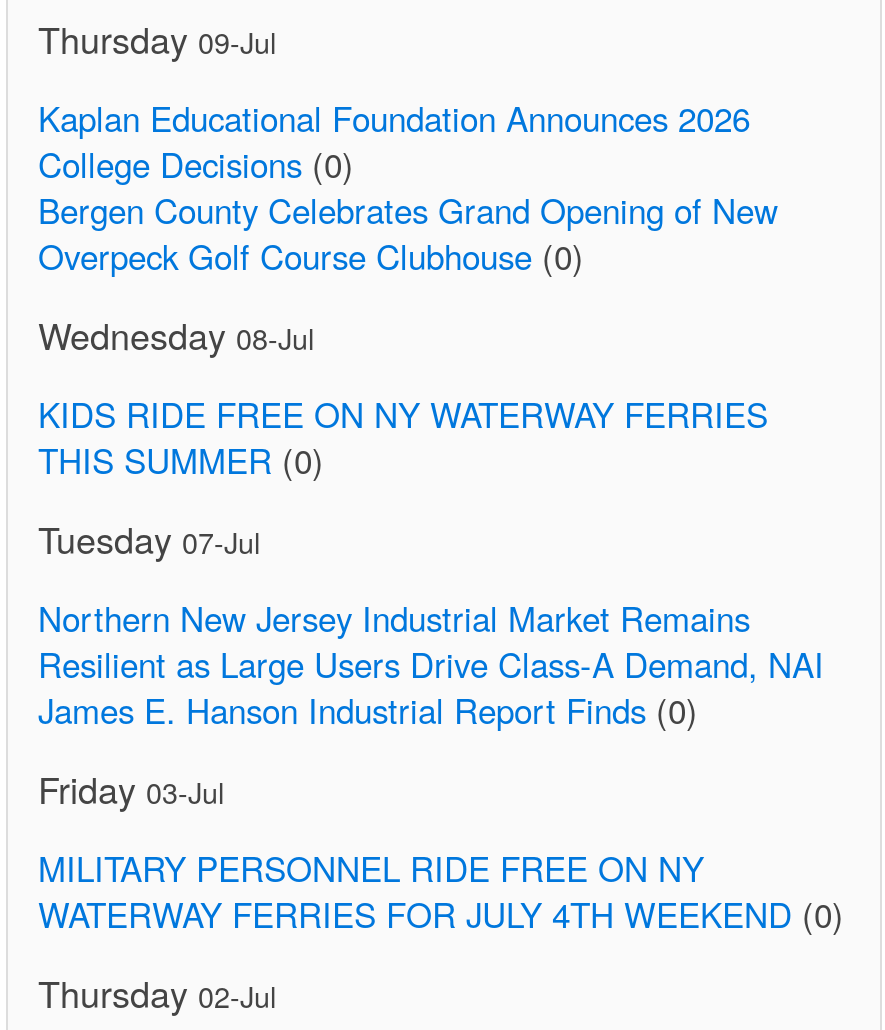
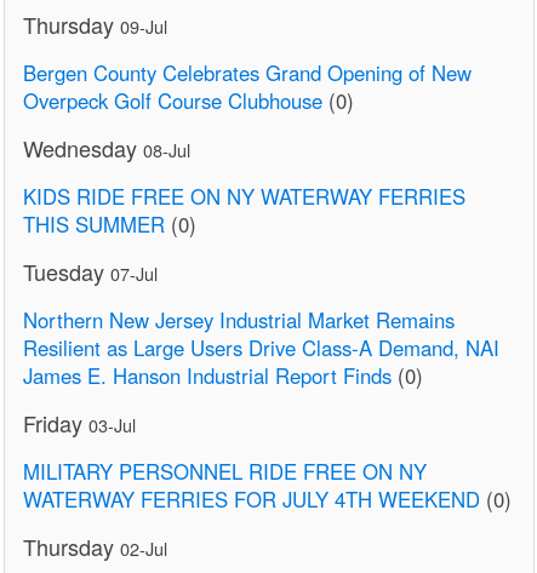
[38,94,750,188] Kaplan Educational Foundation Announces 2026 | College Decisions (0) -> none

